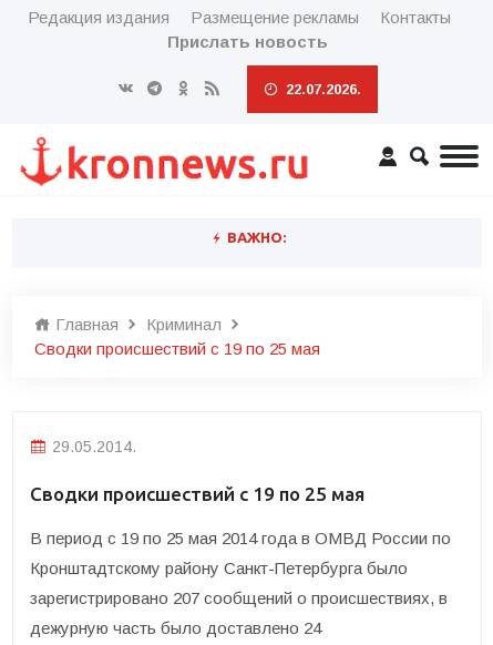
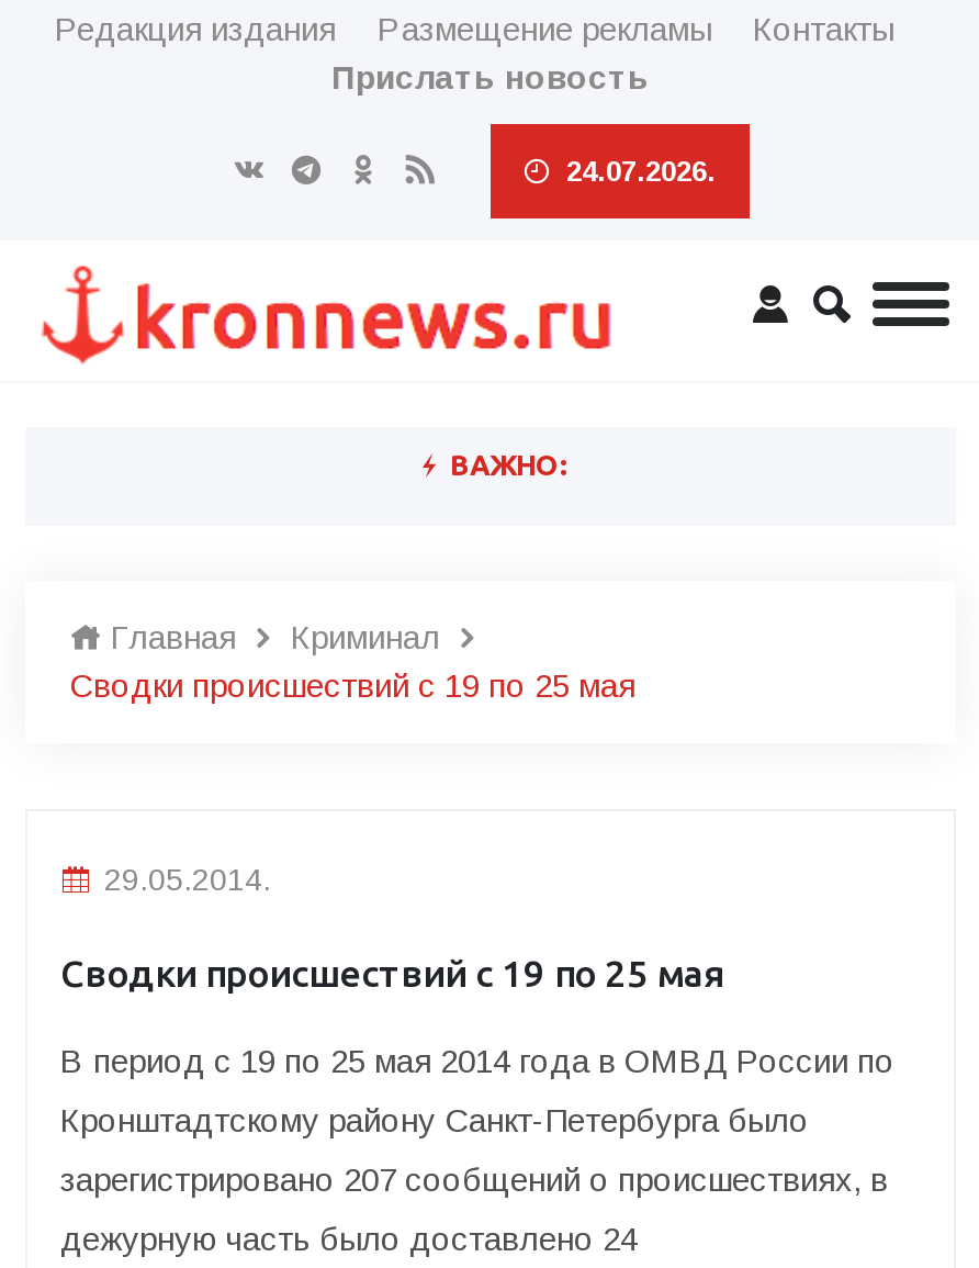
[281,81,361,98] 22.07.2026. -> [558,155,716,188] 24.07.2026.

